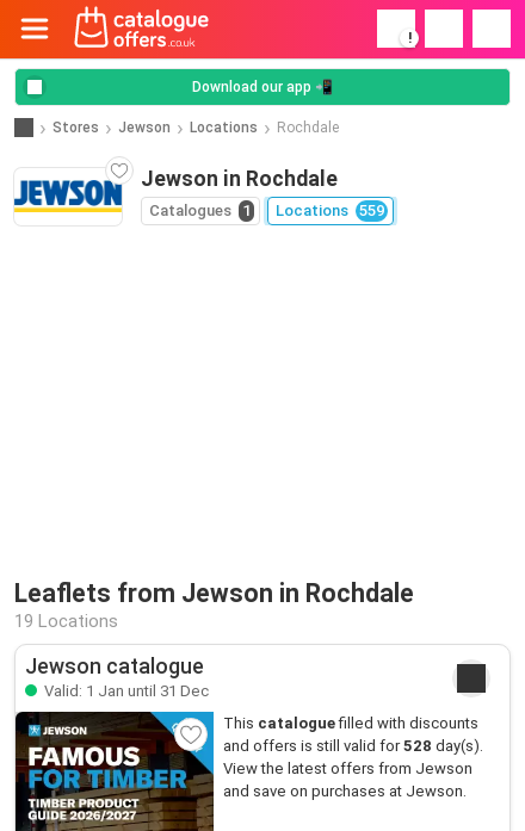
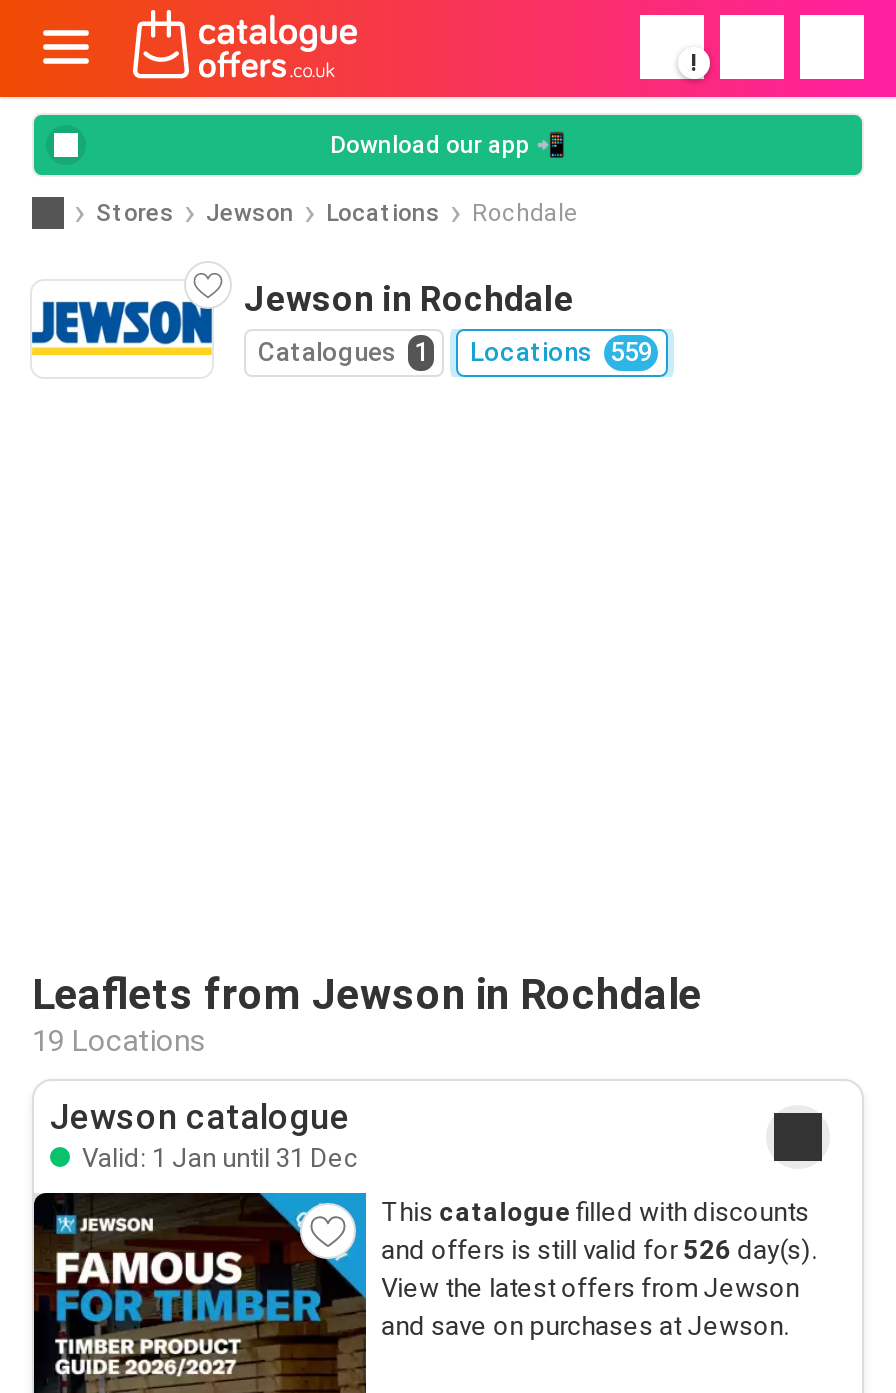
[223,737,483,755] and offers is still valid for 528 day(s). -> [381,1235,817,1265] and offers is still valid for 526 day(s).

